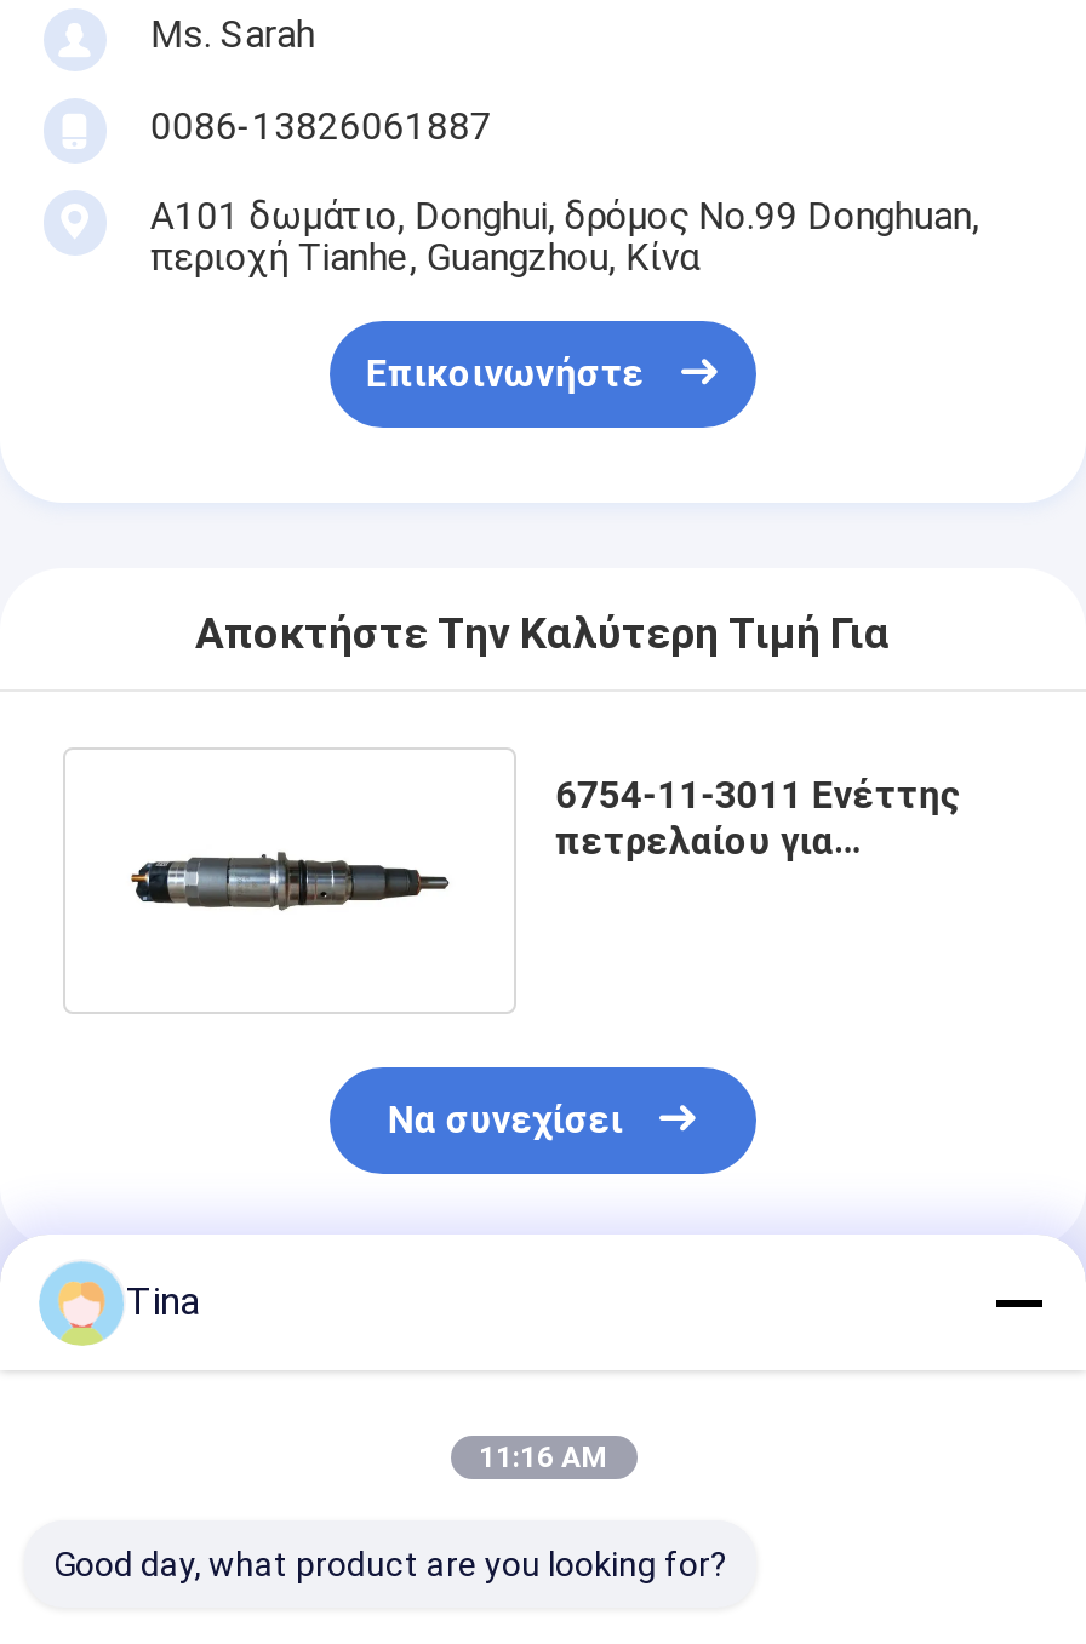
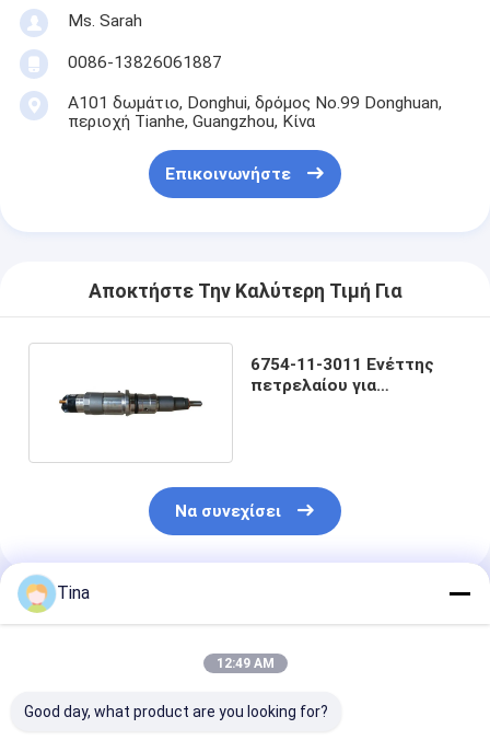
[479,1440,607,1474] 11:16 AM -> [216,656,274,671] 12:49 AM

